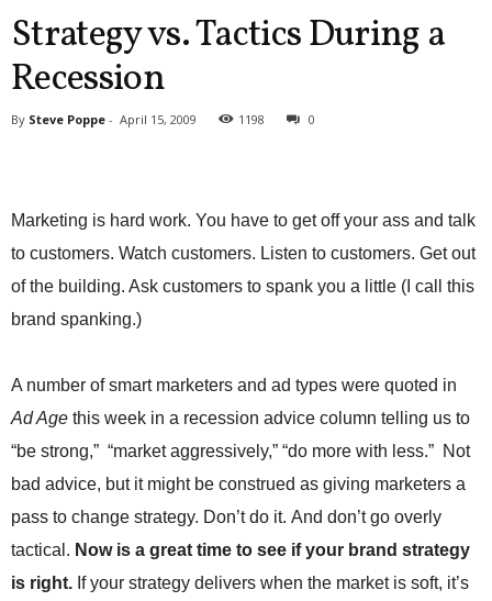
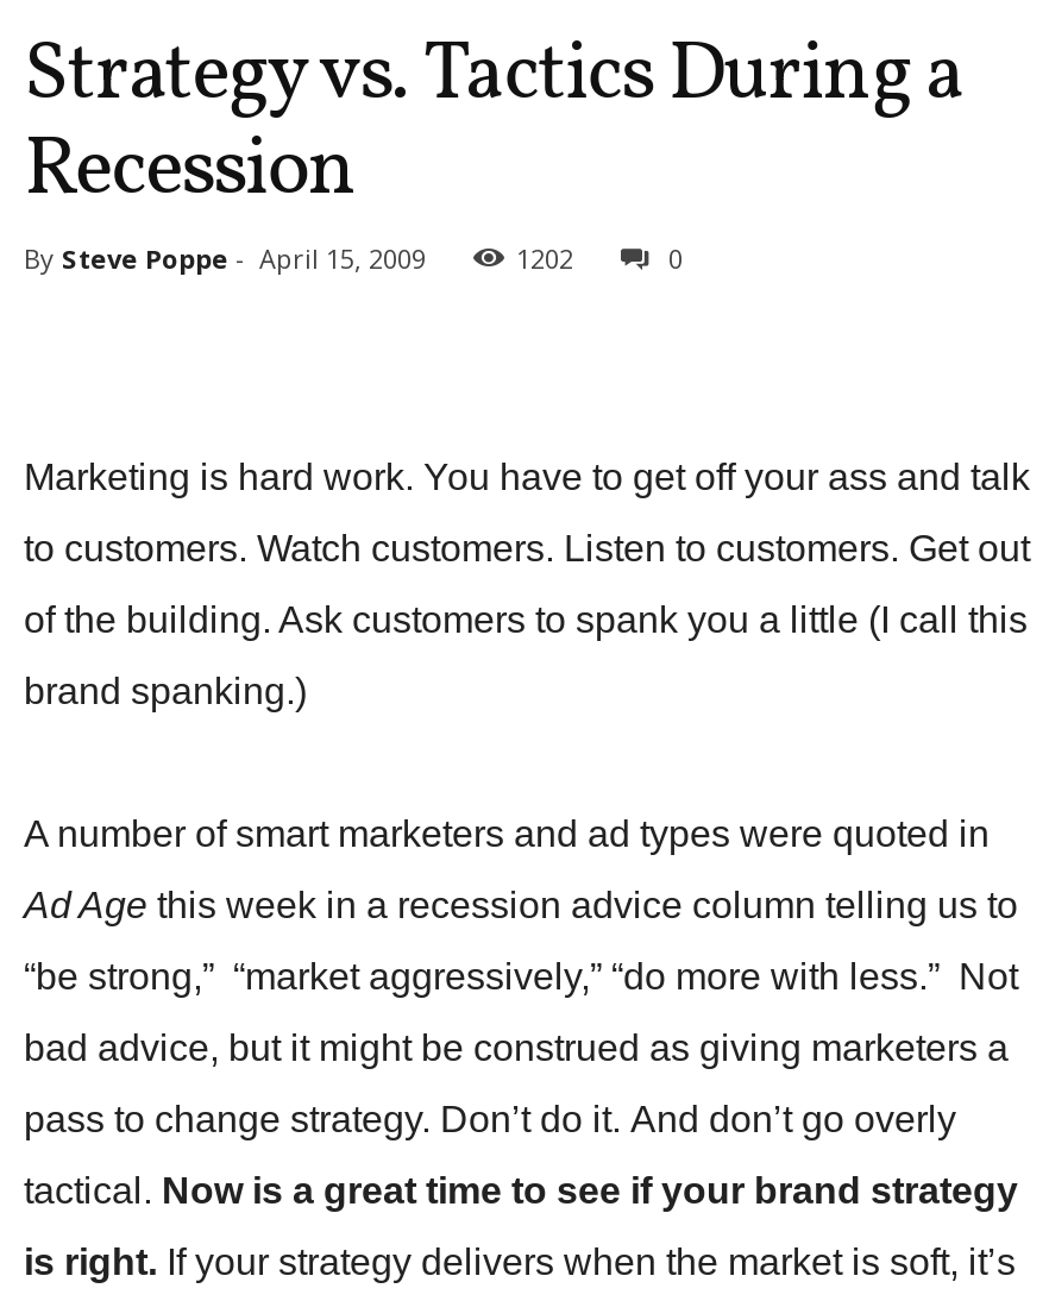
[238,111,265,127] 1198 -> [516,240,573,276] 1202

